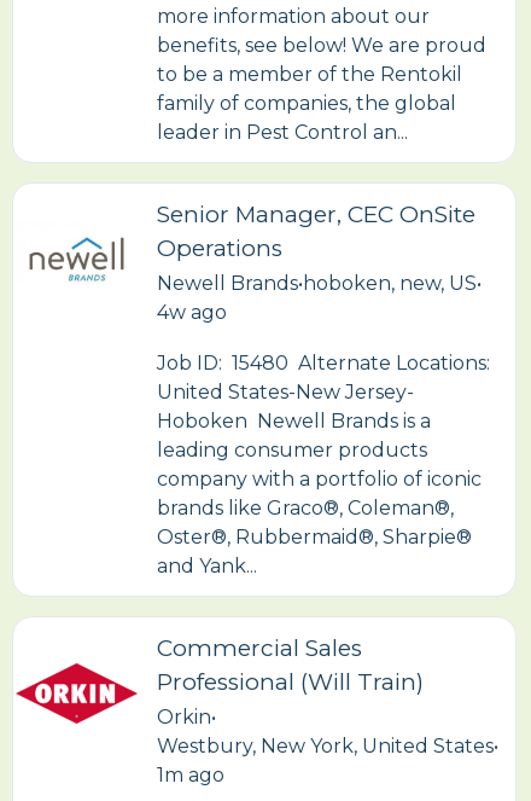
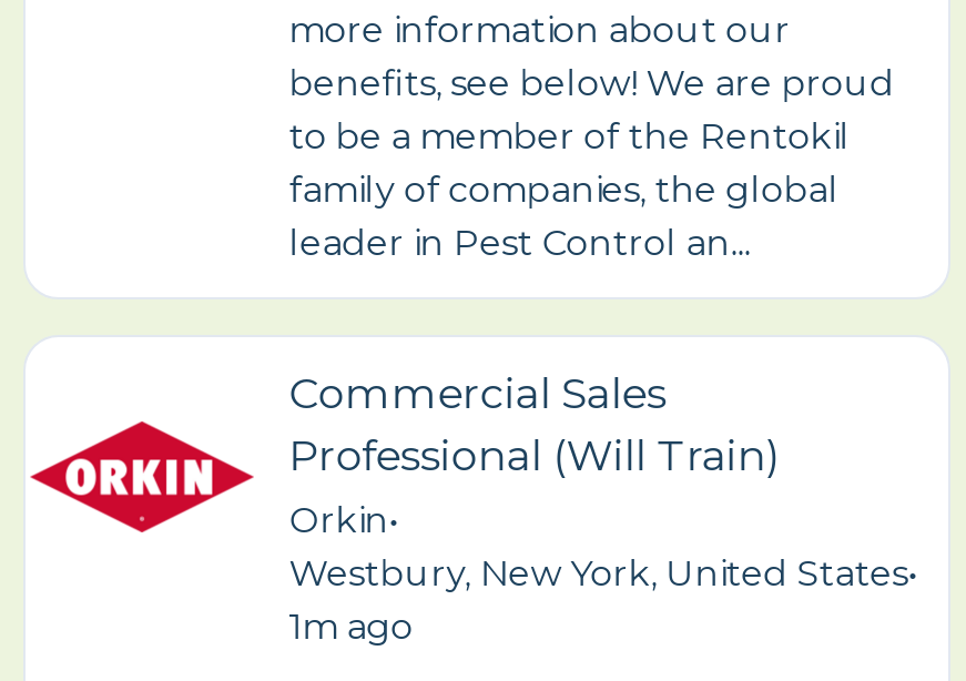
[28,201,495,578] [image] | Senior Manager, CEC OnSite | Operations | Newell Brands•hoboken, new, US• | 4w ago | Job ID: 15480 Alternate Locations: | United States-New Jersey- | Hoboken Newell Brands is a | leading consumer products | company with a portfolio of iconic | brands like Graco®, Coleman®, | Oster®, Rubbermaid®, Sharpie® | and Yank... -> none

